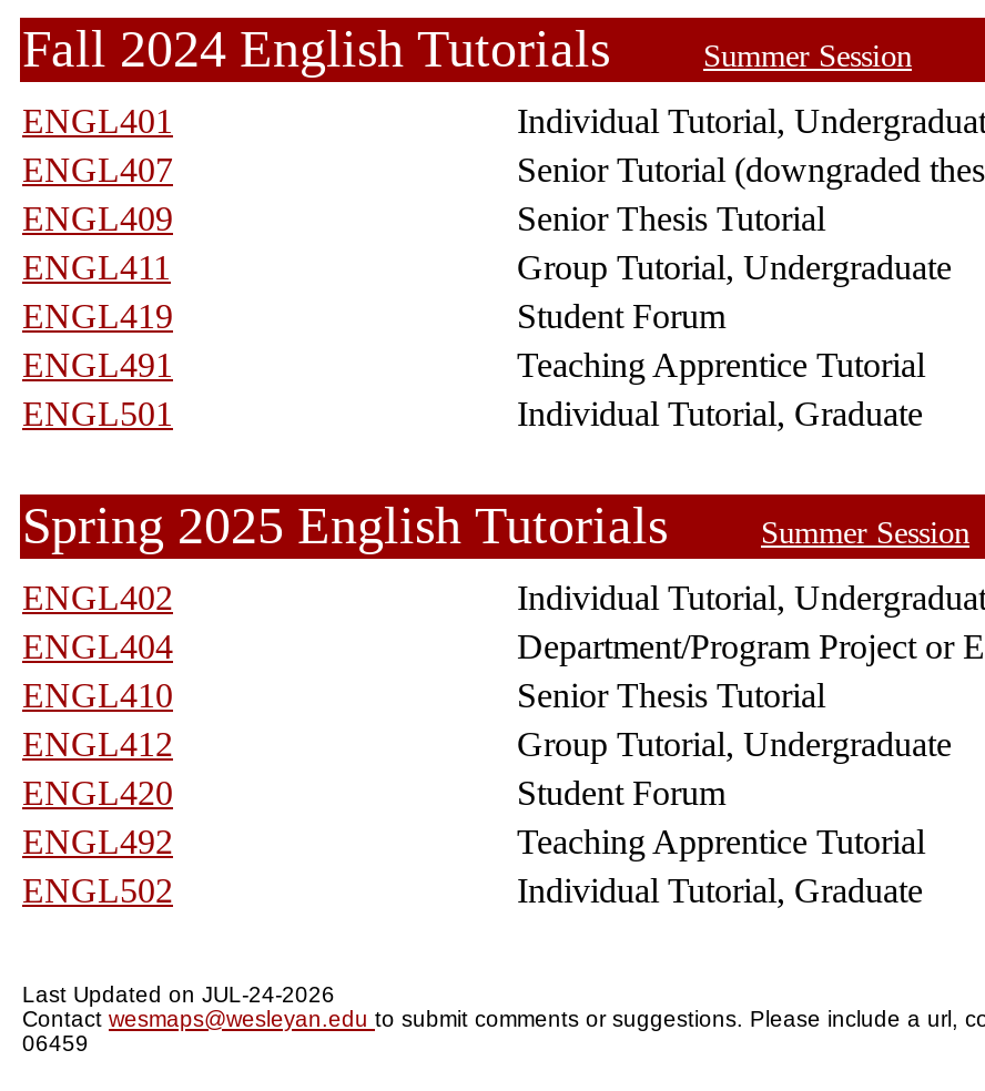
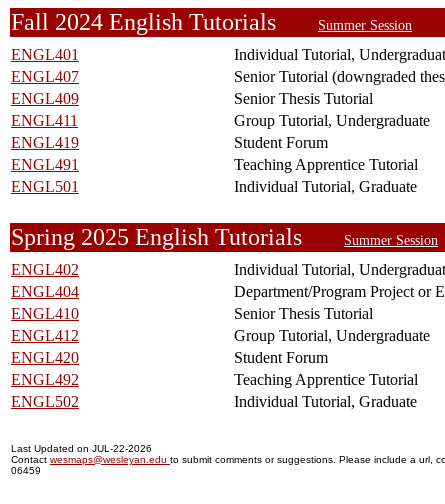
[22,982,335,1007] Last Updated on JUL-24-2026 -> [11,443,152,454] Last Updated on JUL-22-2026

